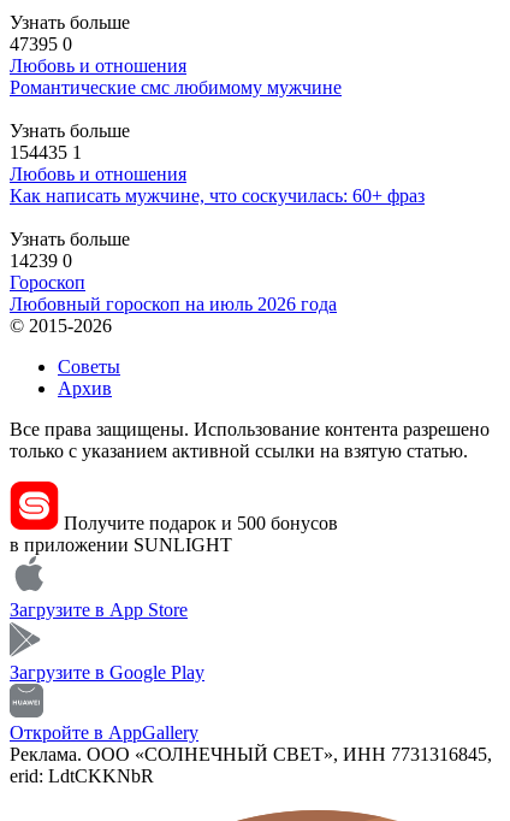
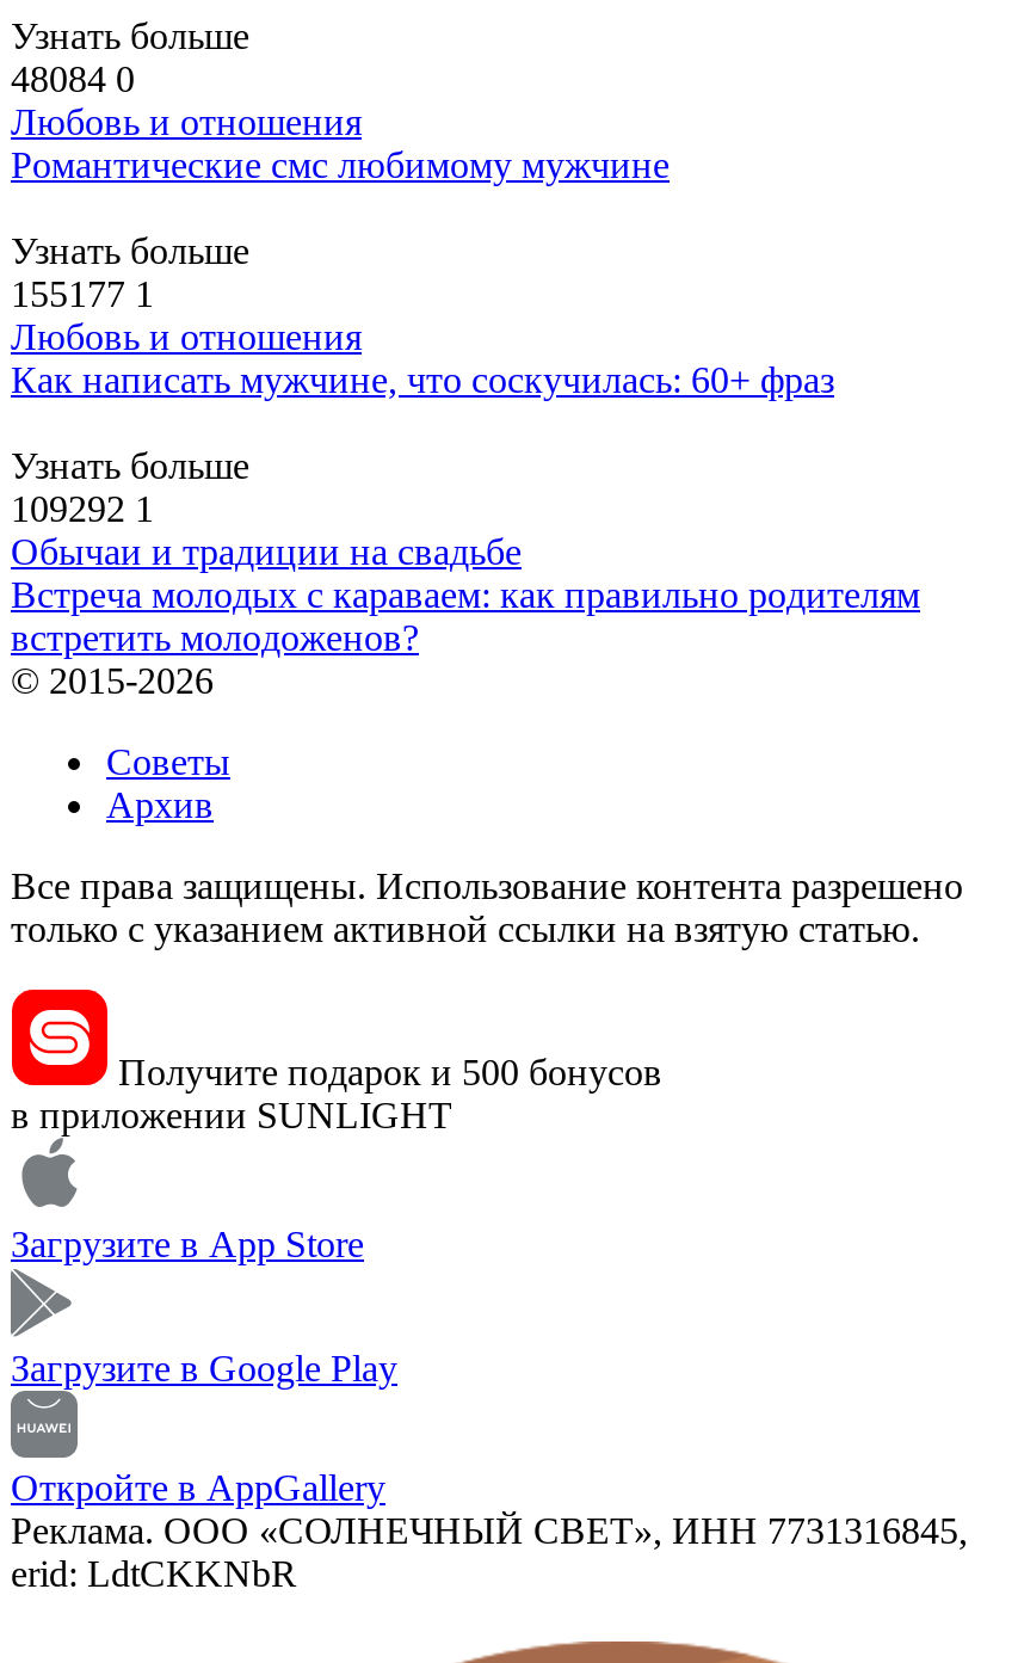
[10,34,72,54] 47395 0 -> [11,59,135,99] 48084 0
[10,142,82,163] 154435 1 -> [11,274,154,314] 155177 1
[10,251,337,314] 14239 0 | Гороскоп | Любовный гороскоп на июль 2026 года -> [11,489,920,658] 109292 1 | Обычаи и традиции на свадьбе | Встреча молодых с караваем: как правильно родителям | встретить молодоженов?

